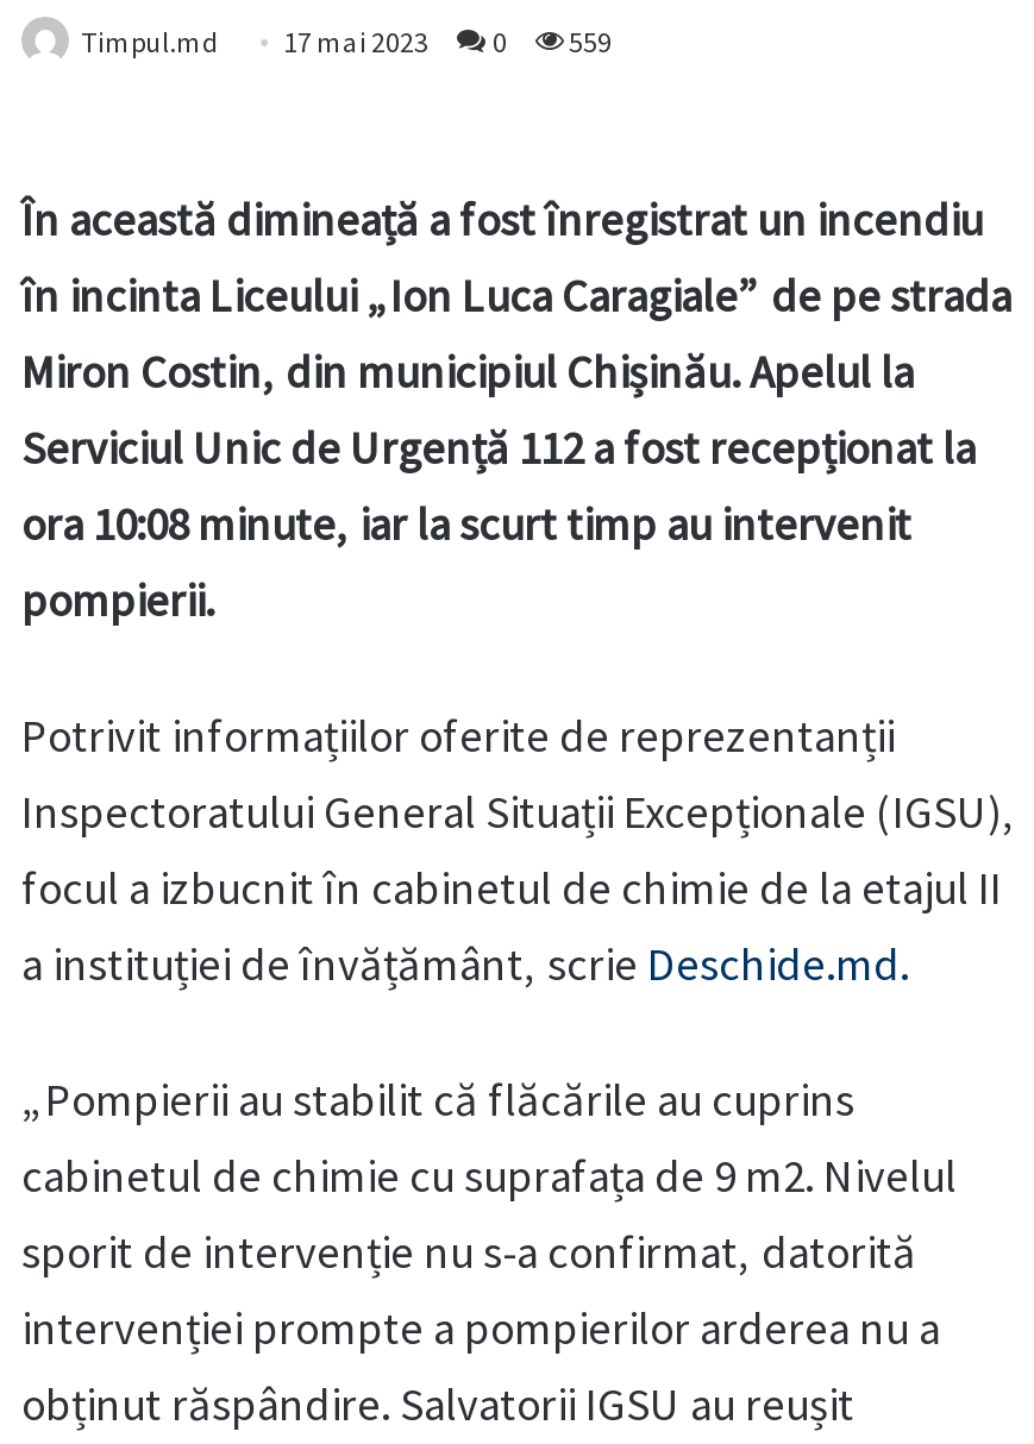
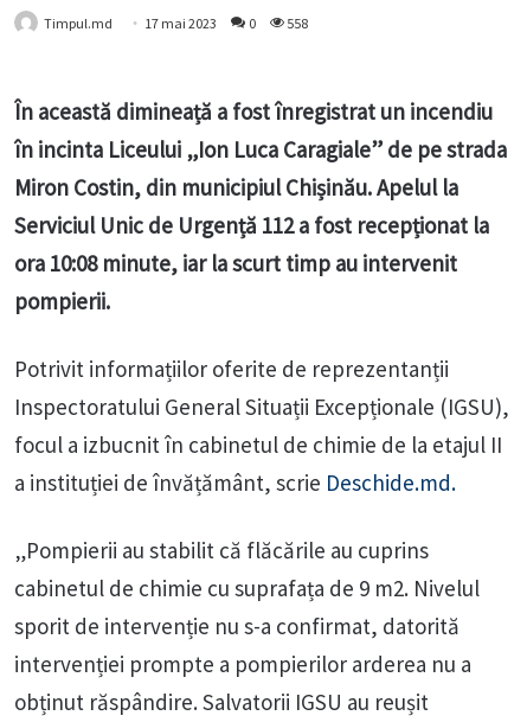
[81,25,612,60] Timpul.md 17 mai 2023 0 559 -> [44,15,308,32] Timpul.md 17 mai 2023 0 558

